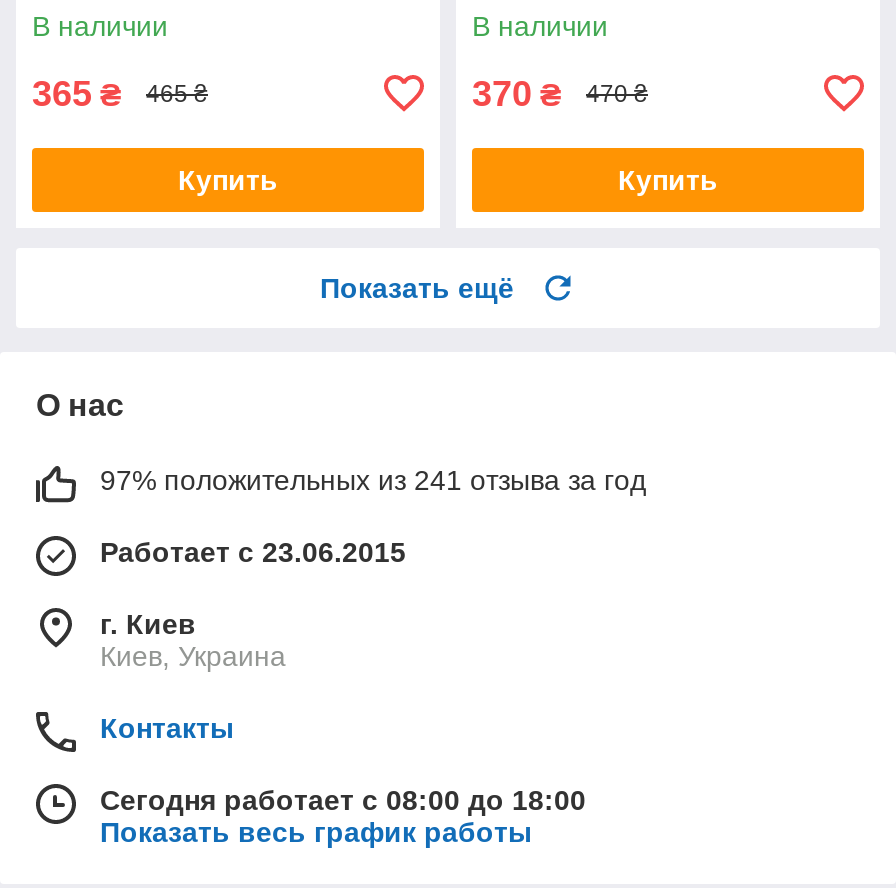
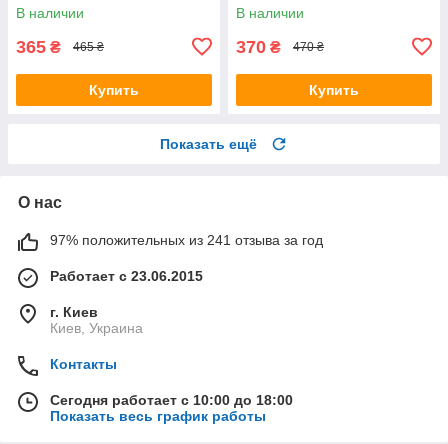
[100,784,586,816] Сегодня работает с 08:00 до 18:00 -> [50,392,293,408] Сегодня работает с 10:00 до 18:00

